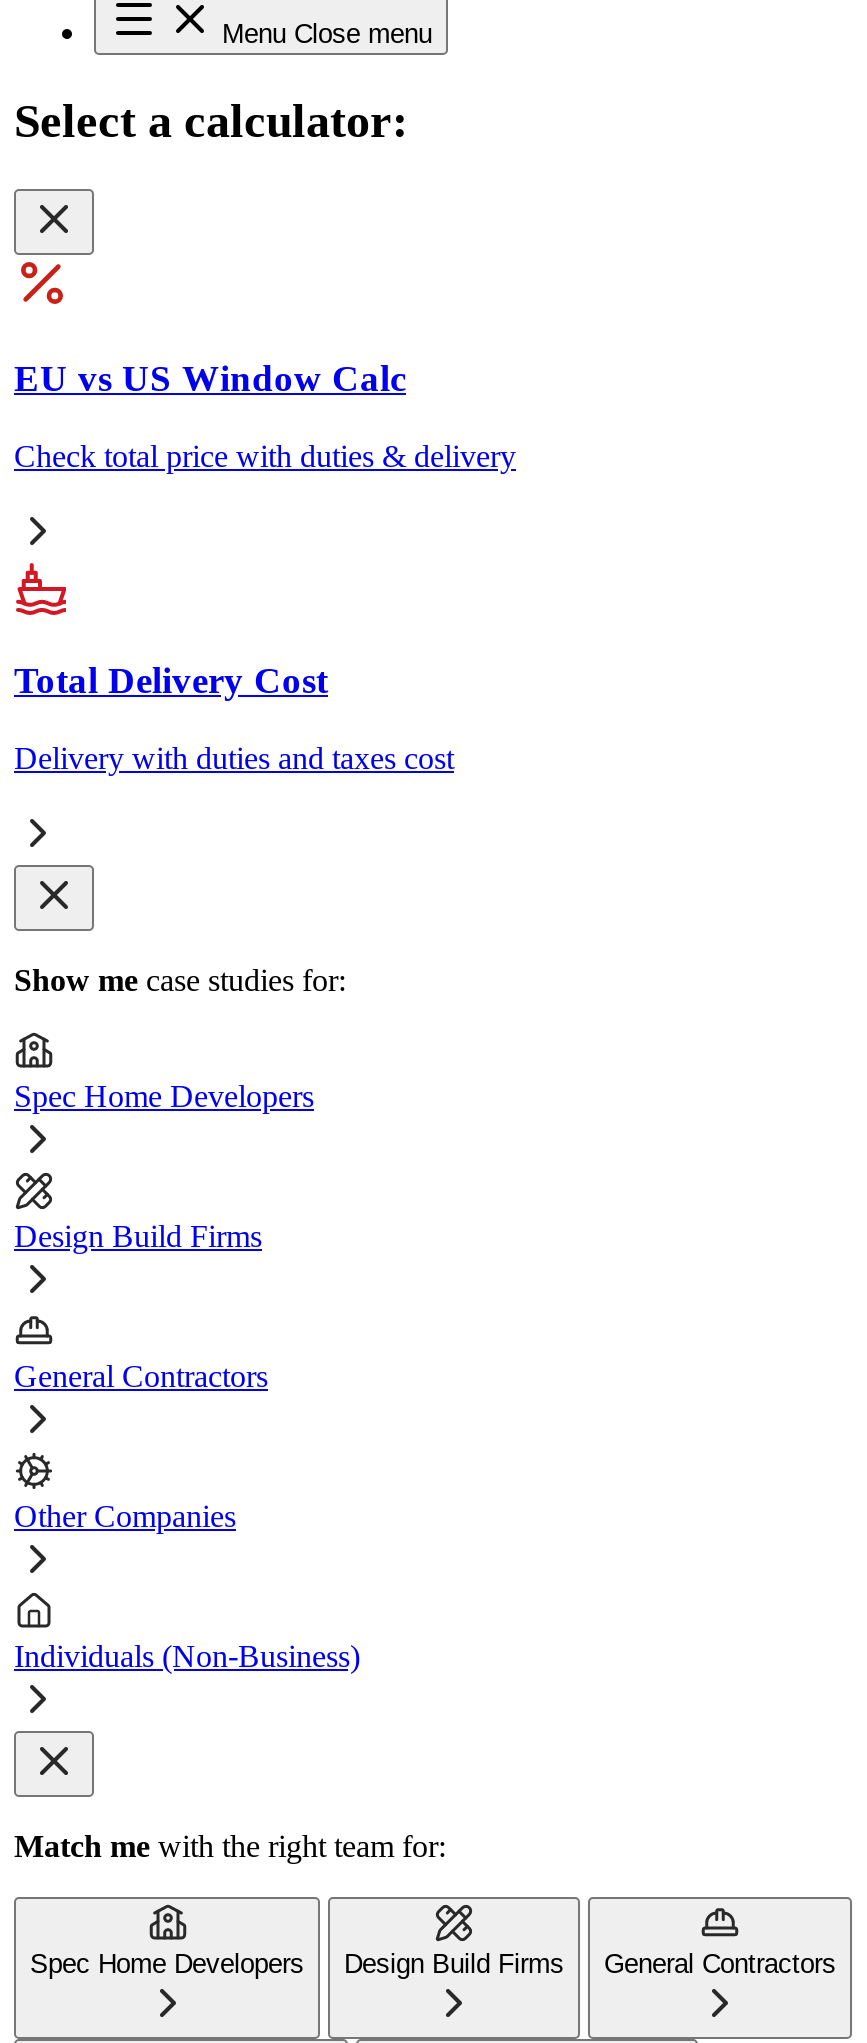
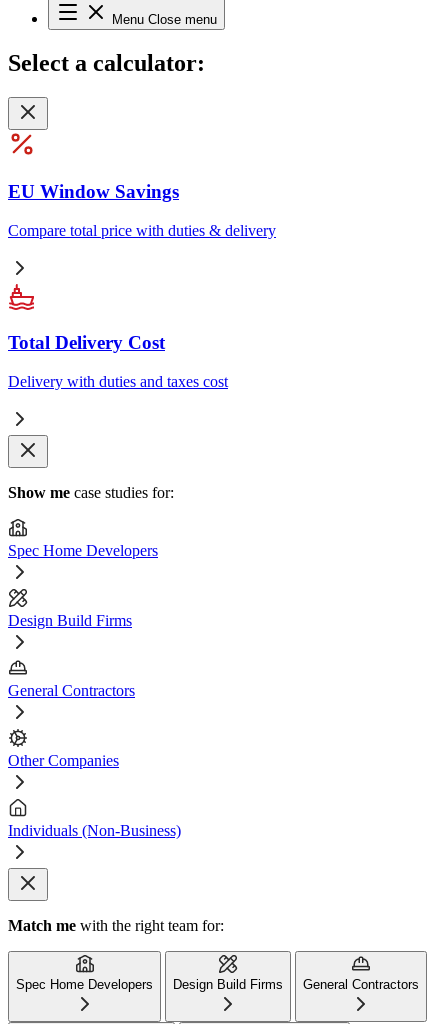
[14,357,406,399] EU vs US Window Calc -> [8,181,179,202] EU Window Savings
[14,438,516,472] Check total price with duties & delivery -> [8,221,276,238] Compare total price with duties & delivery

